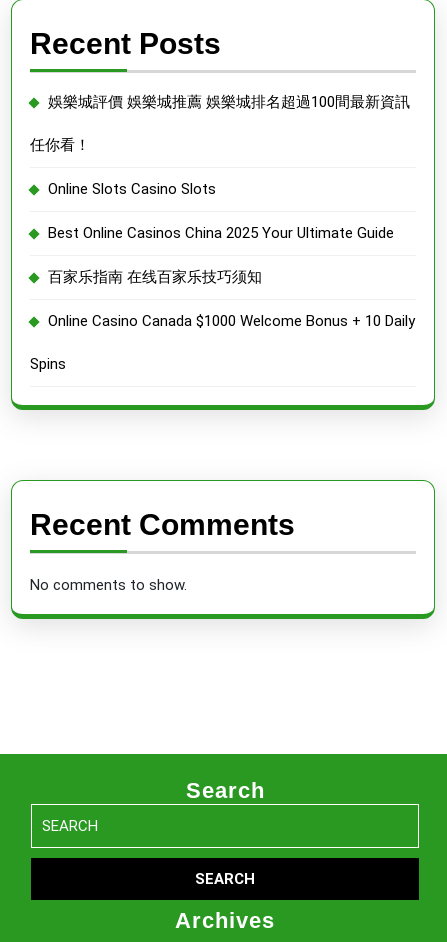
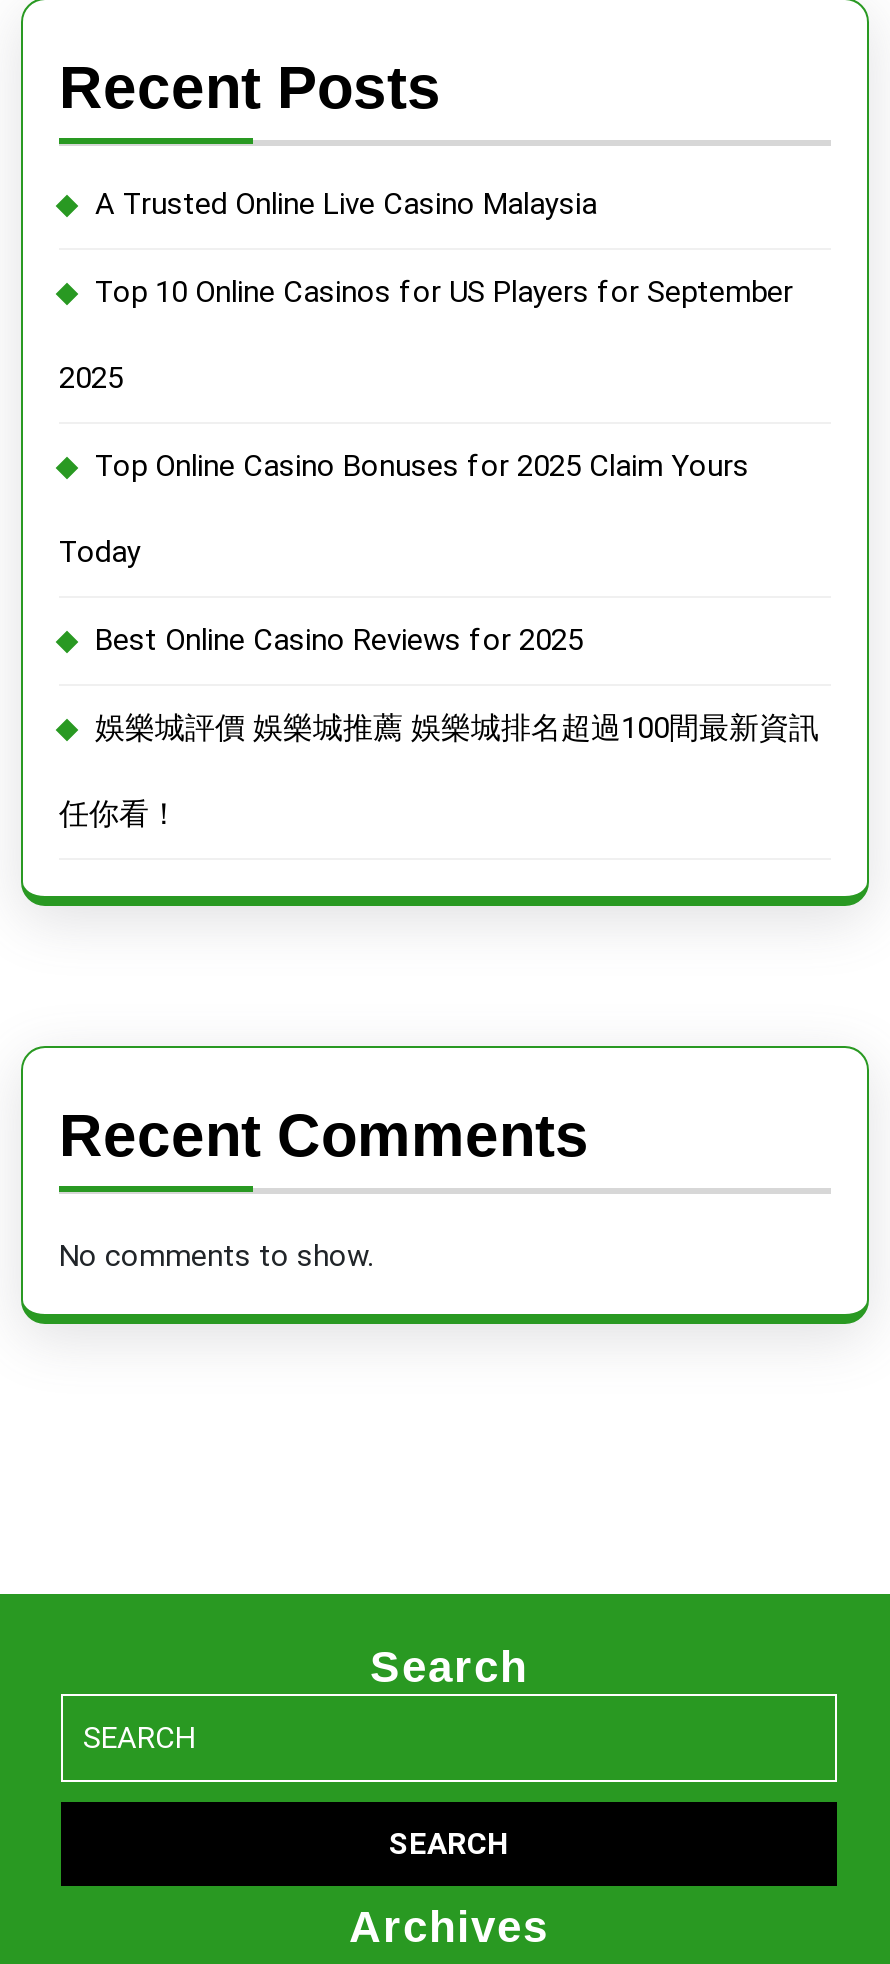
none -> [59,186,793,658] A Trusted Online Live Casino Malaysia | Top 10 Online Casinos for US Players for September | 2025 | Top Online Casino Bonuses for 2025 Claim Yours | Today | Best Online Casino Reviews for 2025
moved [30,93,410,154] -> [59,710,819,832]: 娛樂城評價 娛樂城推薦 娛樂城排名超過100間最新資訊 | 任你看！
[30,180,415,373] Online Slots Casino Slots | Best Online Casinos China 2025 Your Ultimate Guide | 百家乐指南 在线百家乐技巧须知 | Online Casino Canada $1000 Welcome Bonus + 10 Daily | Spins -> none

